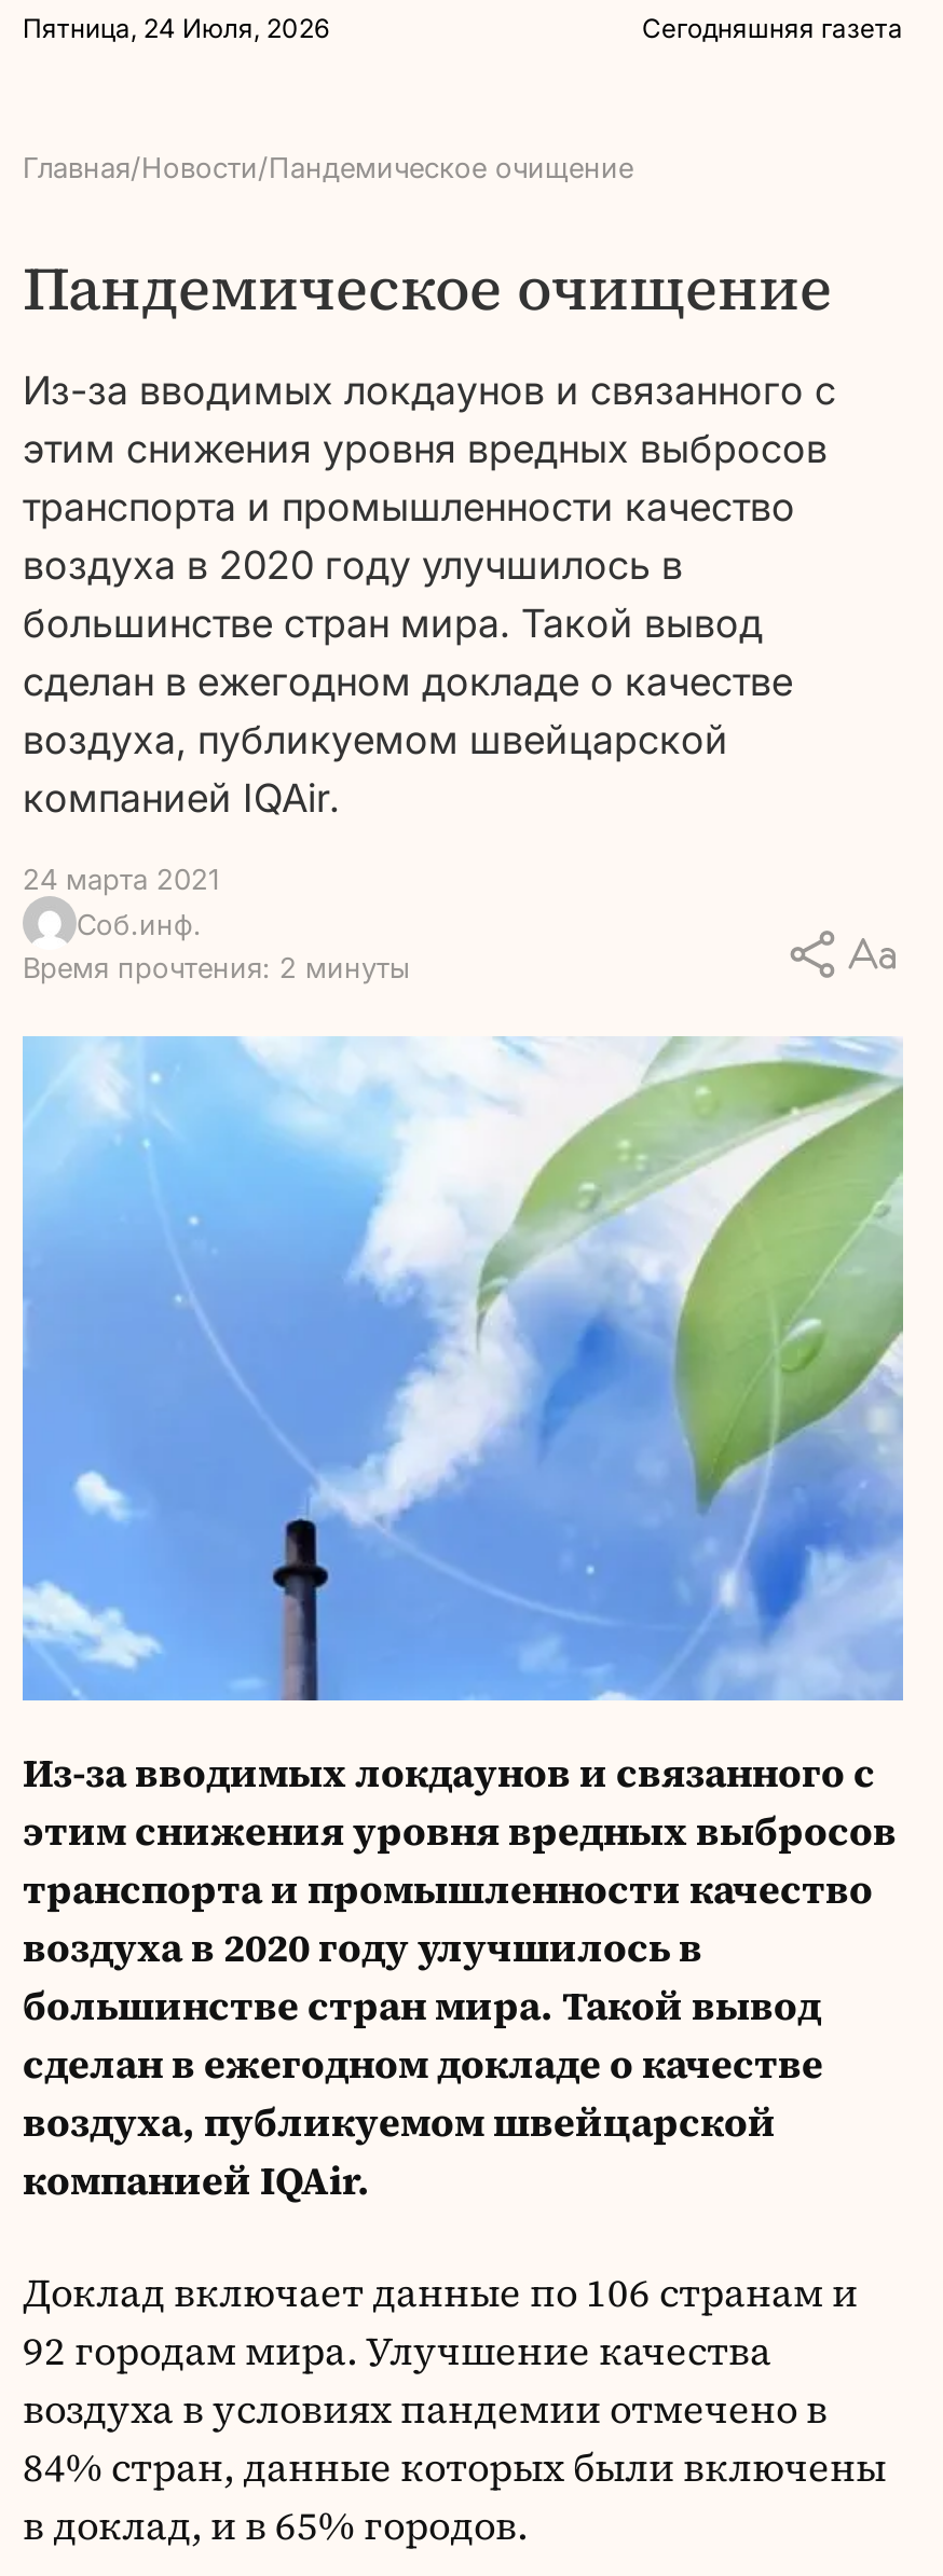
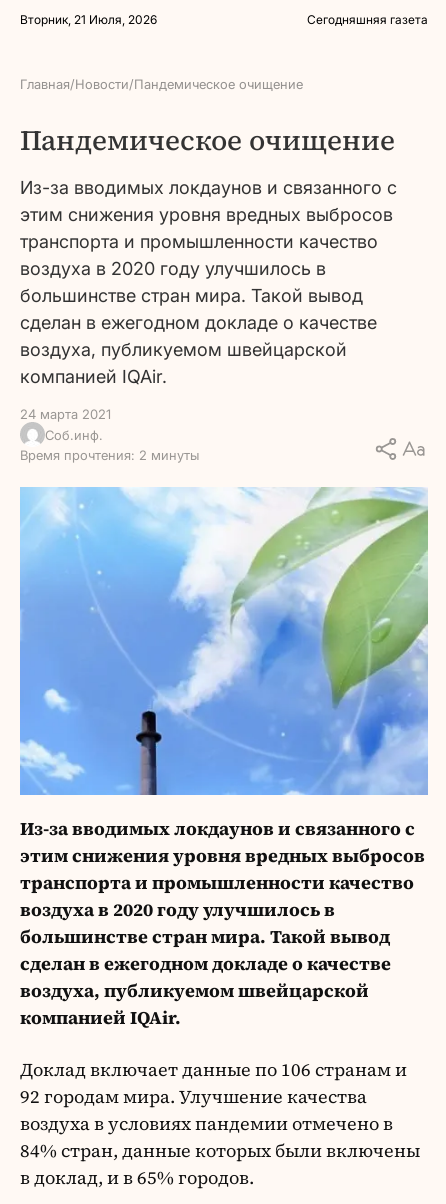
[23,12,329,44] Пятница, 24 Июля, 2026 -> [20,12,157,27] Вторник, 21 Июля, 2026

